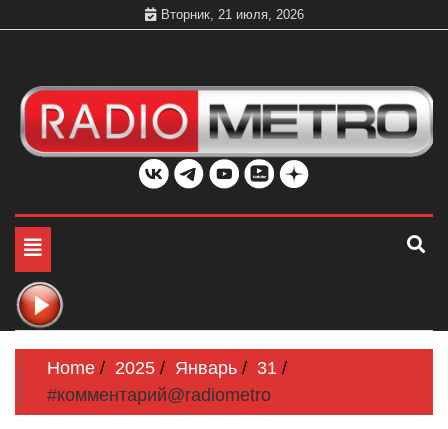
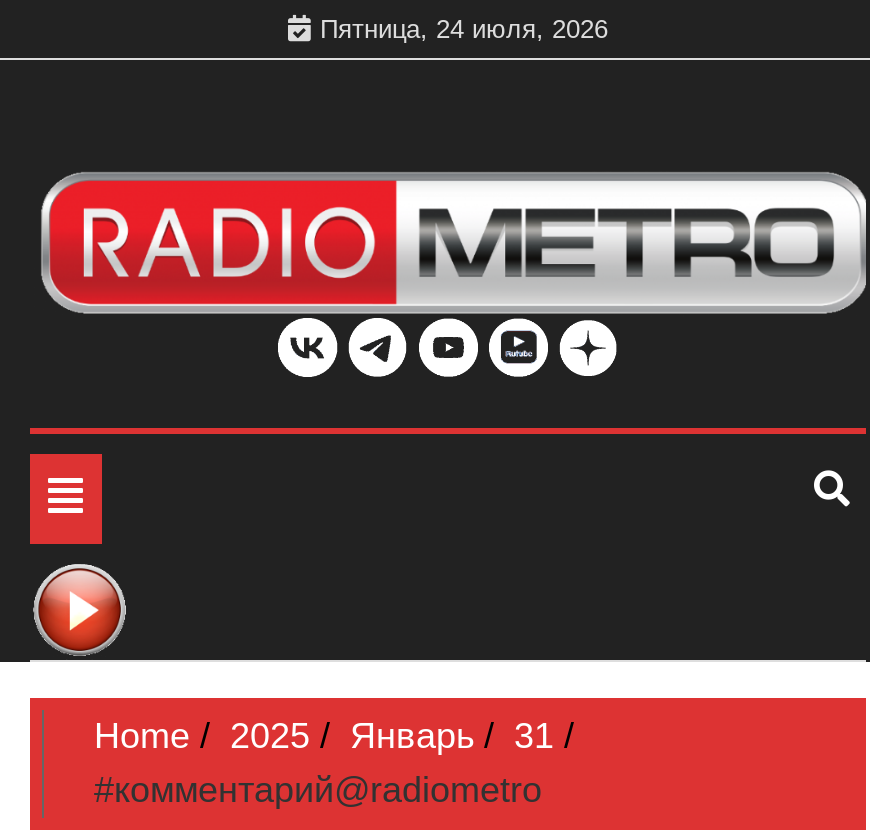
[160,7,303,22] Вторник, 21 июля, 2026 -> [320,14,608,44] Пятница, 24 июля, 2026

